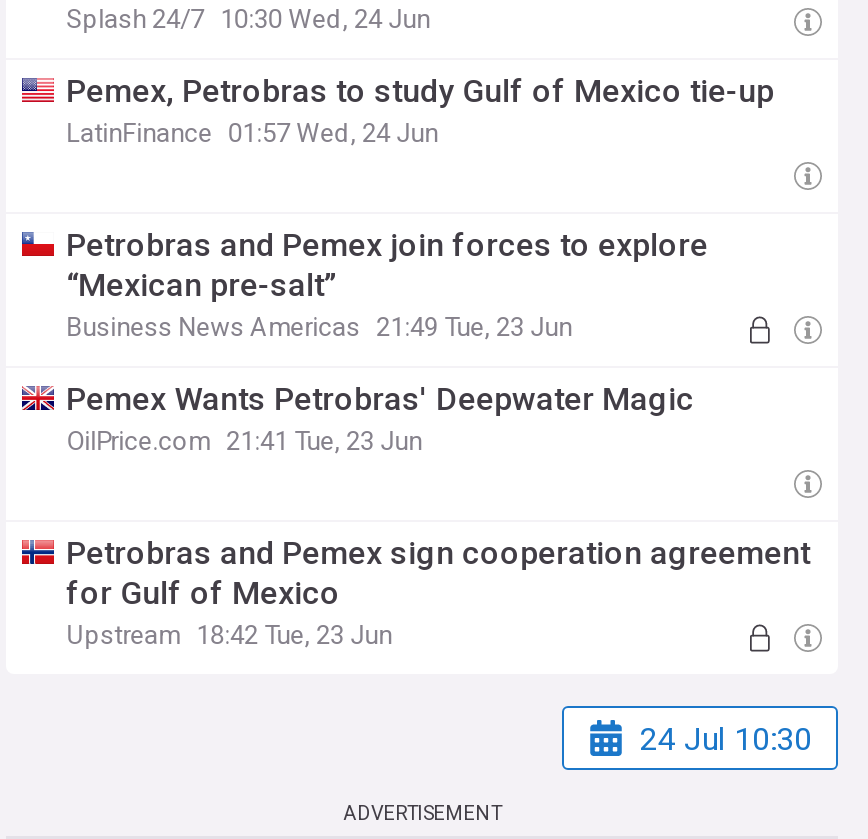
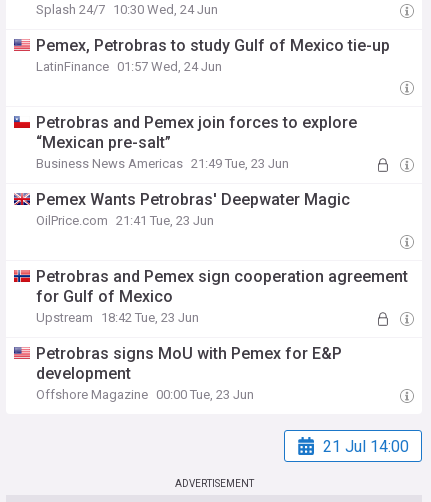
[640,719,812,757] 24 Jul 10:30 -> [36,344,409,455] Petrobras signs MoU with Pemex for E&P | development | Offshore Magazine 00:00 Tue, 23 Jun | 21 Jul 14:00

